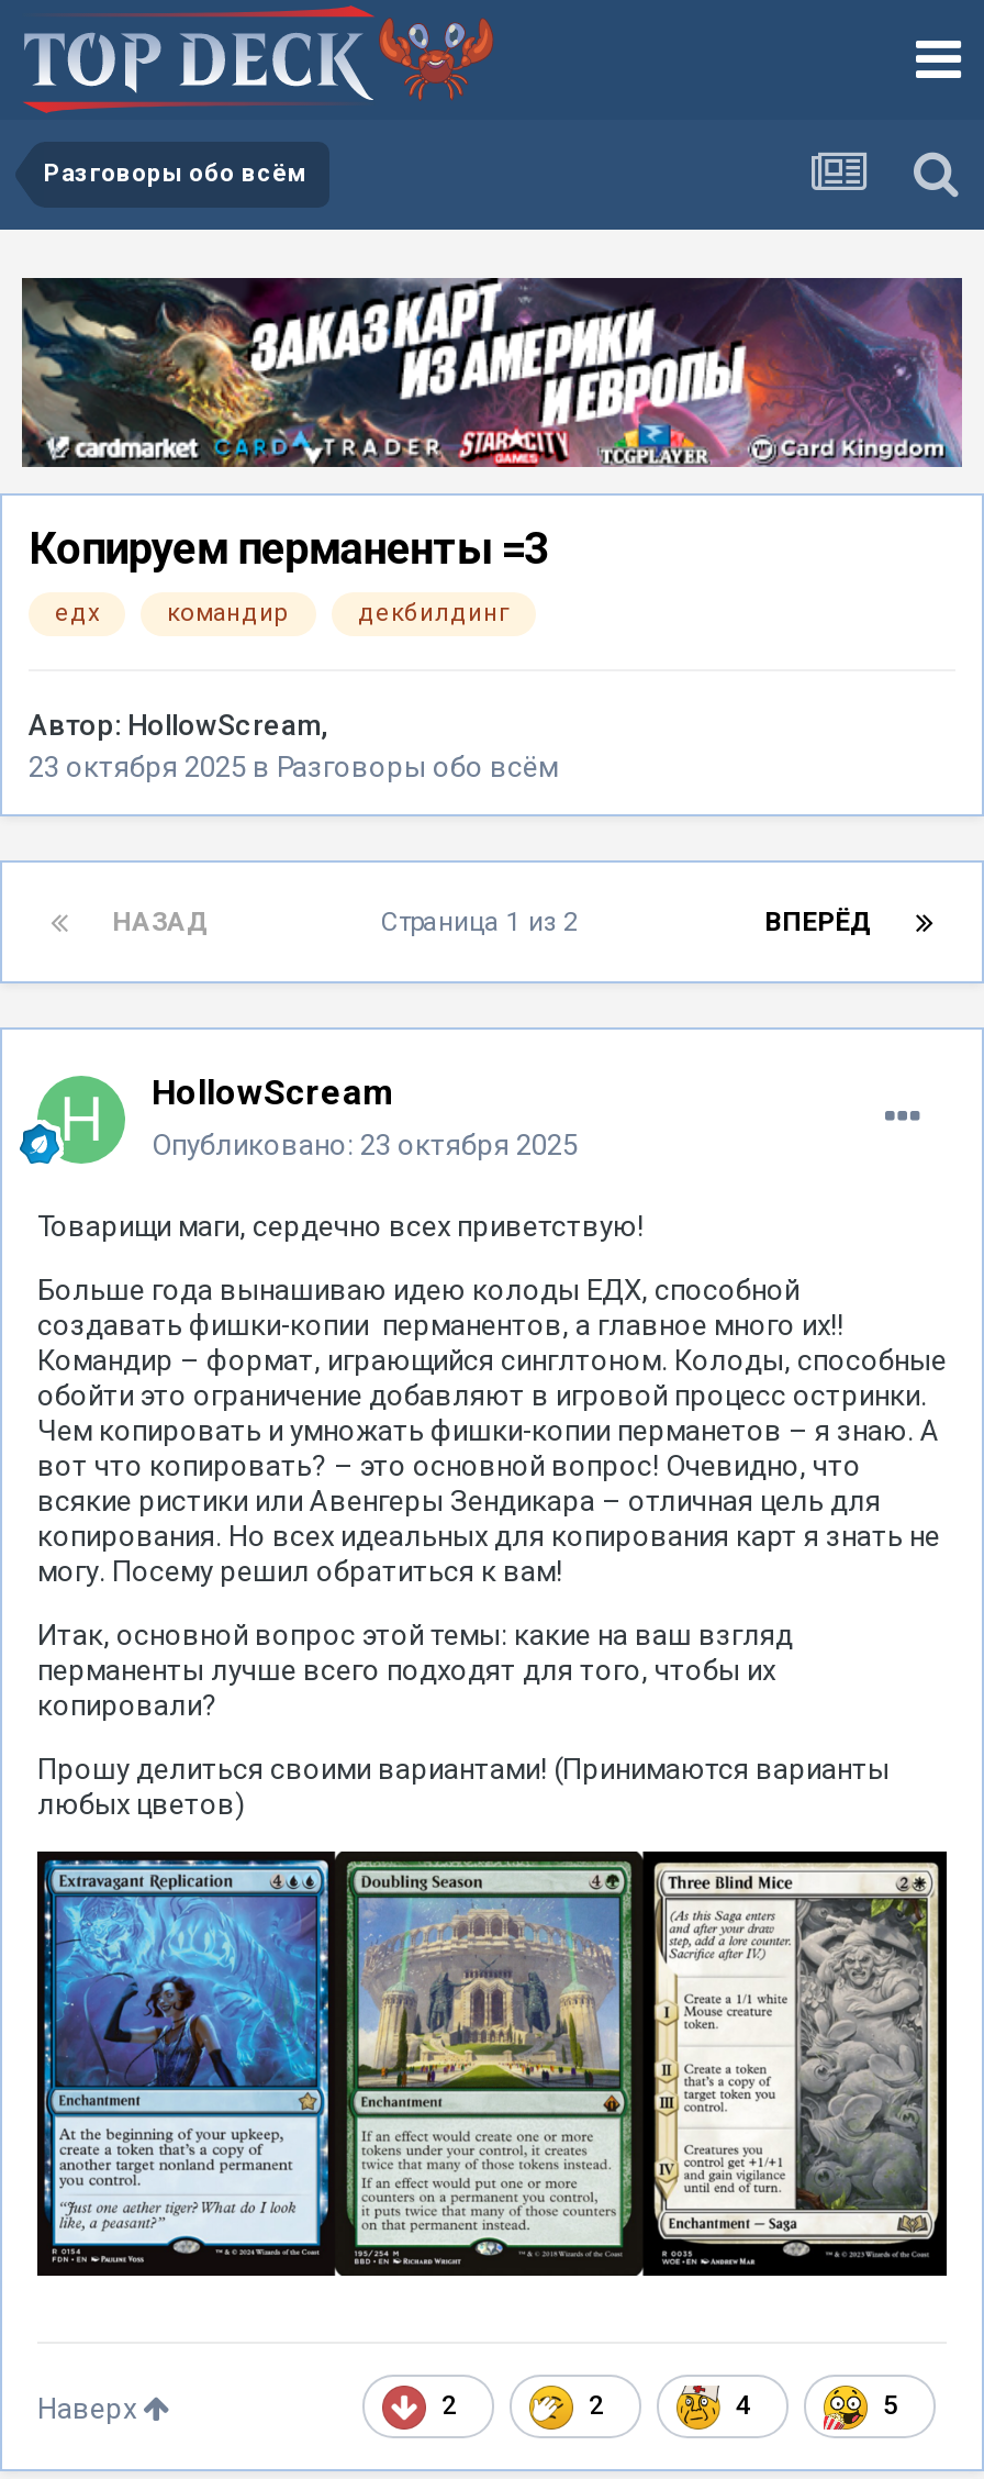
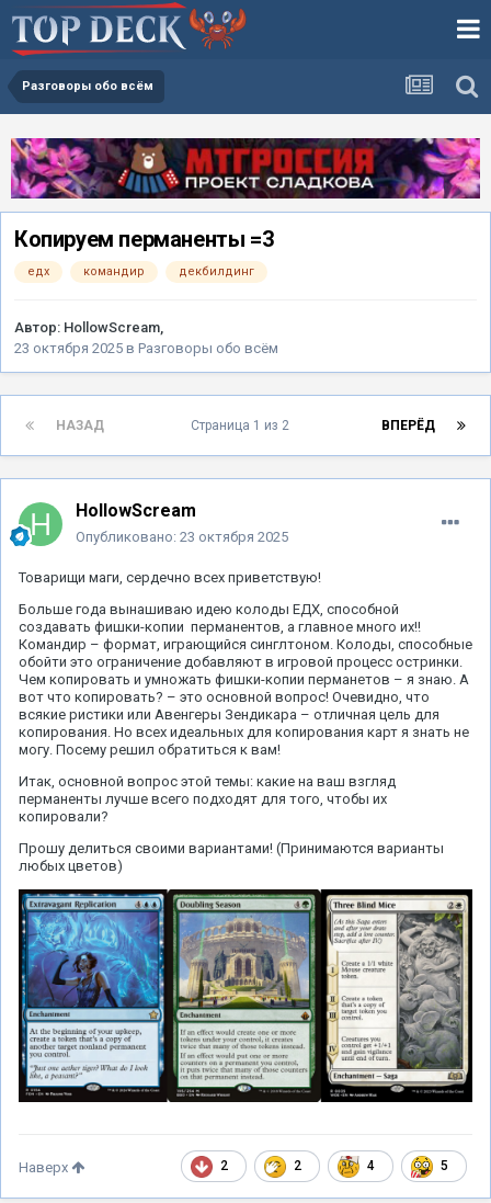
[20,276,964,469] [image] -> [10,137,481,200] [image]

